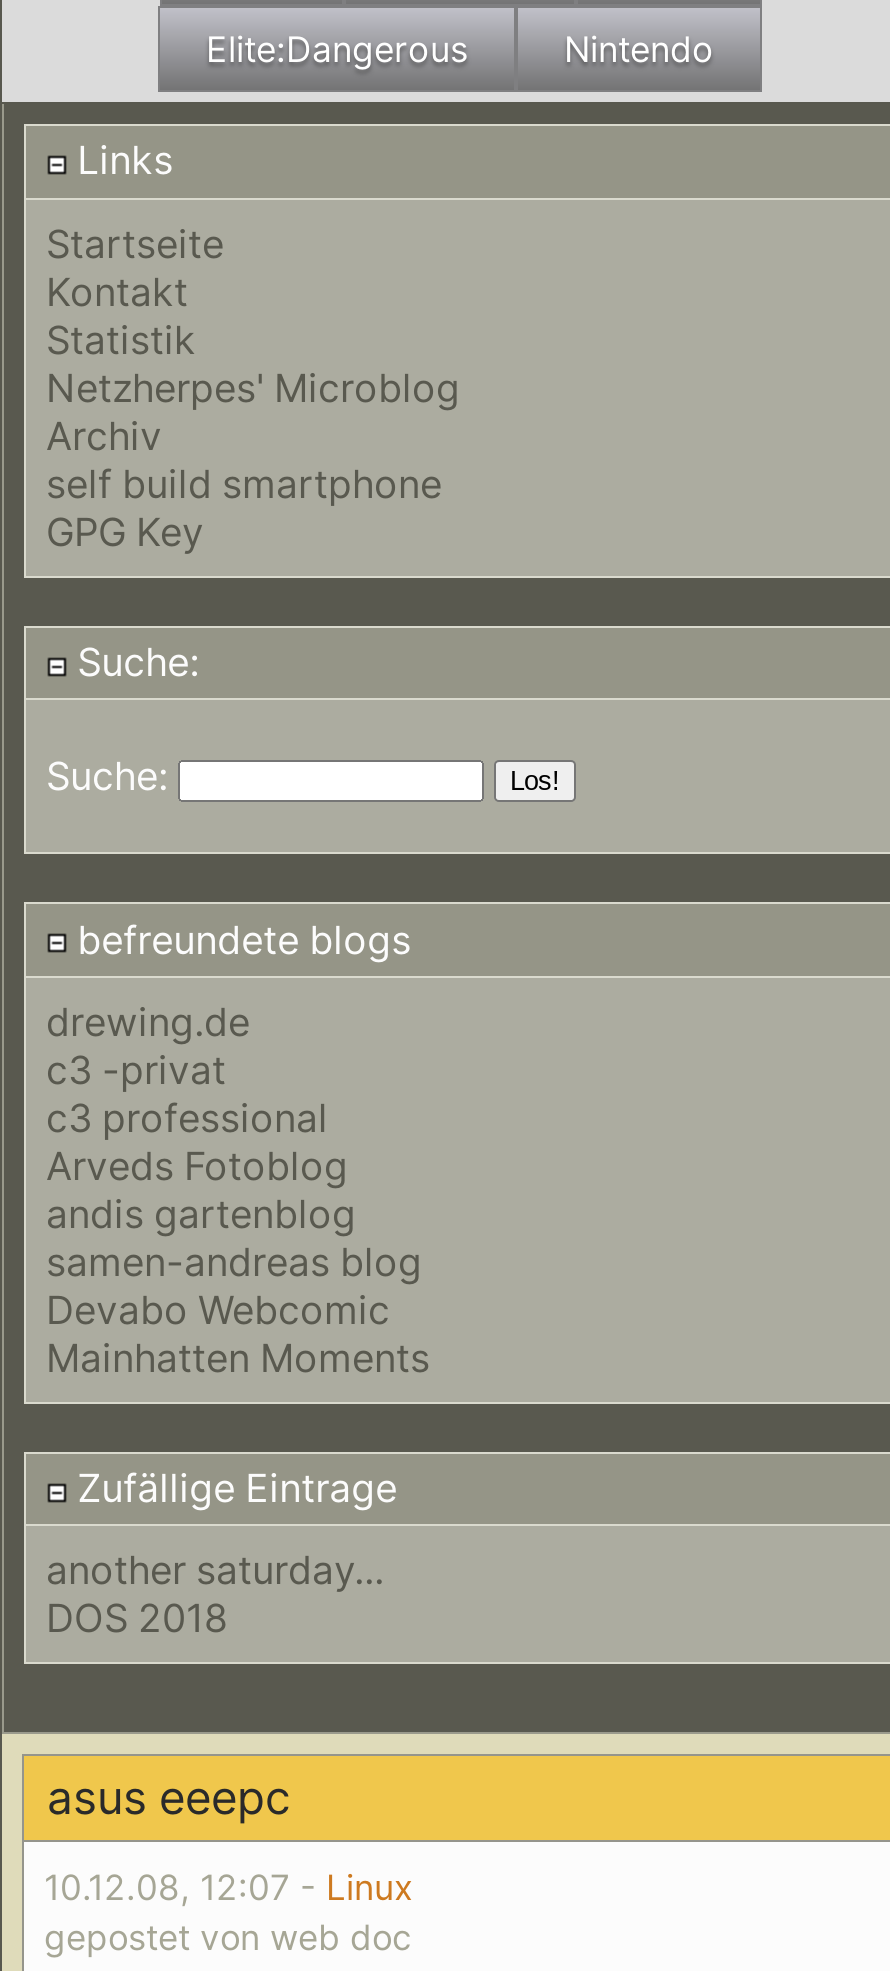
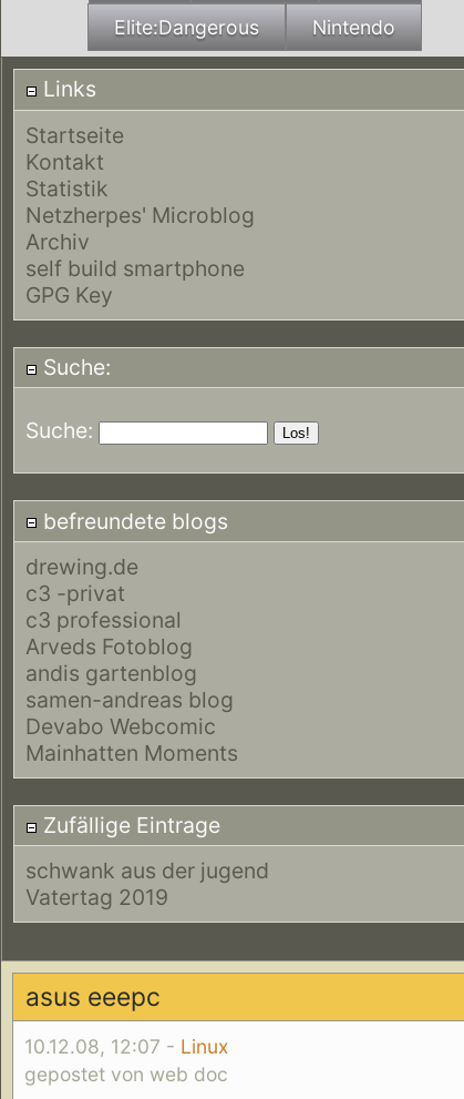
[46,1547,384,1643] another saturday... | DOS 2018 -> [25,858,269,911] schwank aus der jugend | Vatertag 2019

